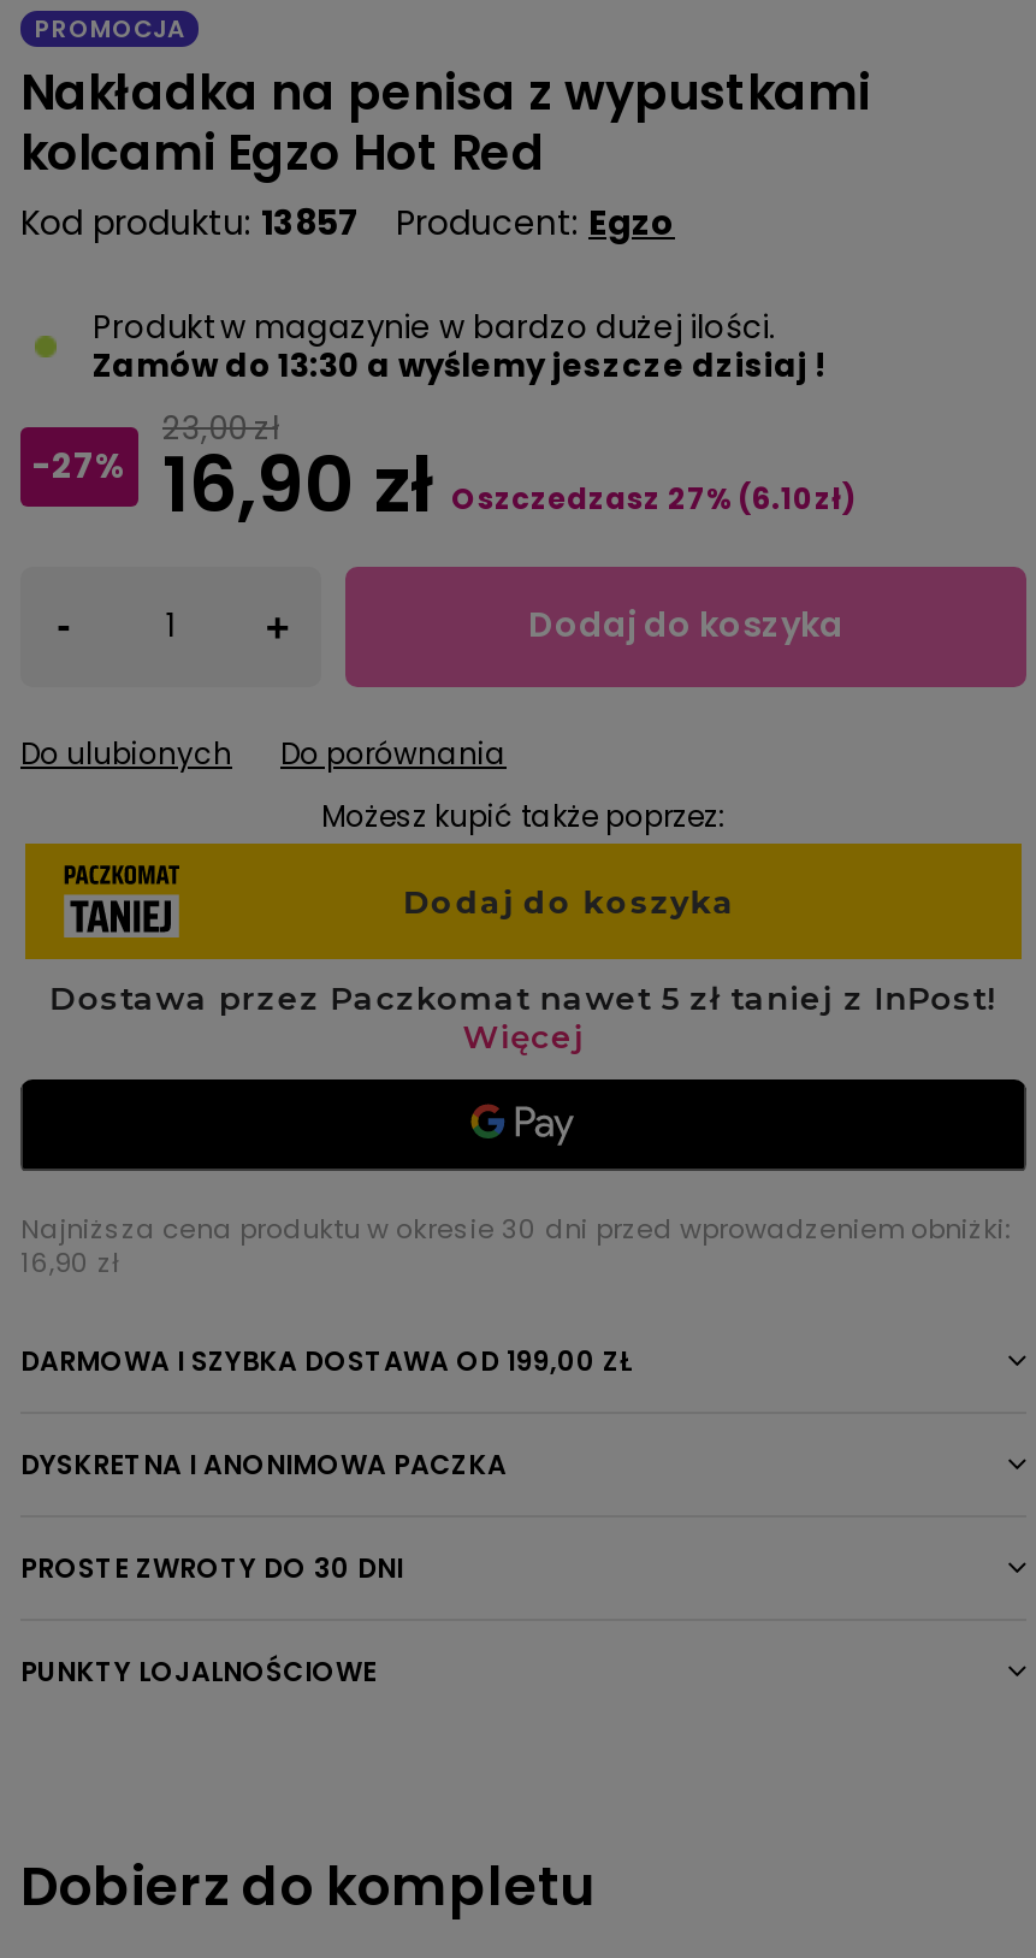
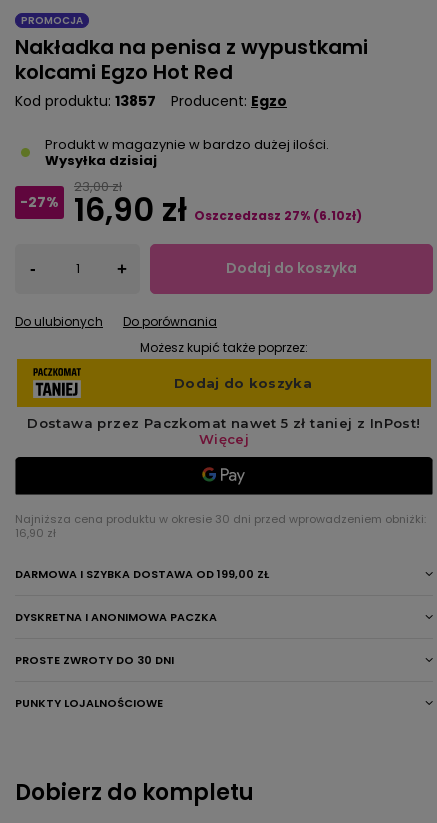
[93,342,824,388] Zamów do 13:30 a wyślemy jeszcze dzisiaj ! -> [45,151,157,170] Wysyłka dzisiaj

